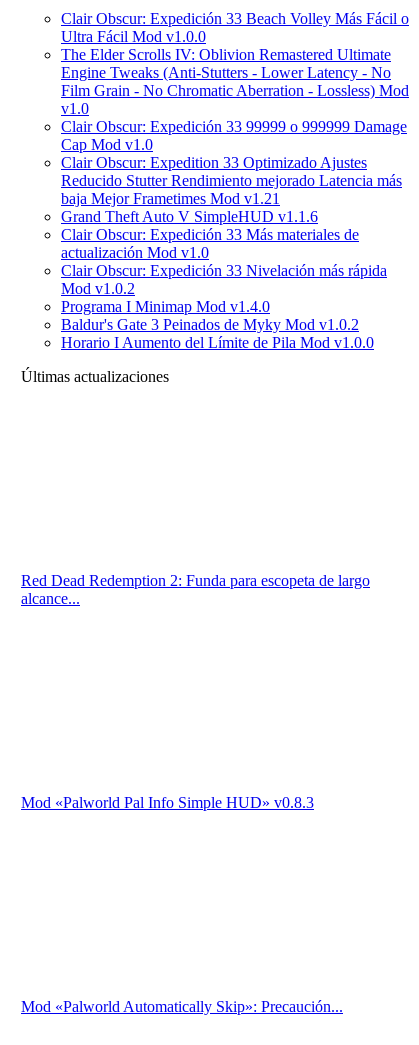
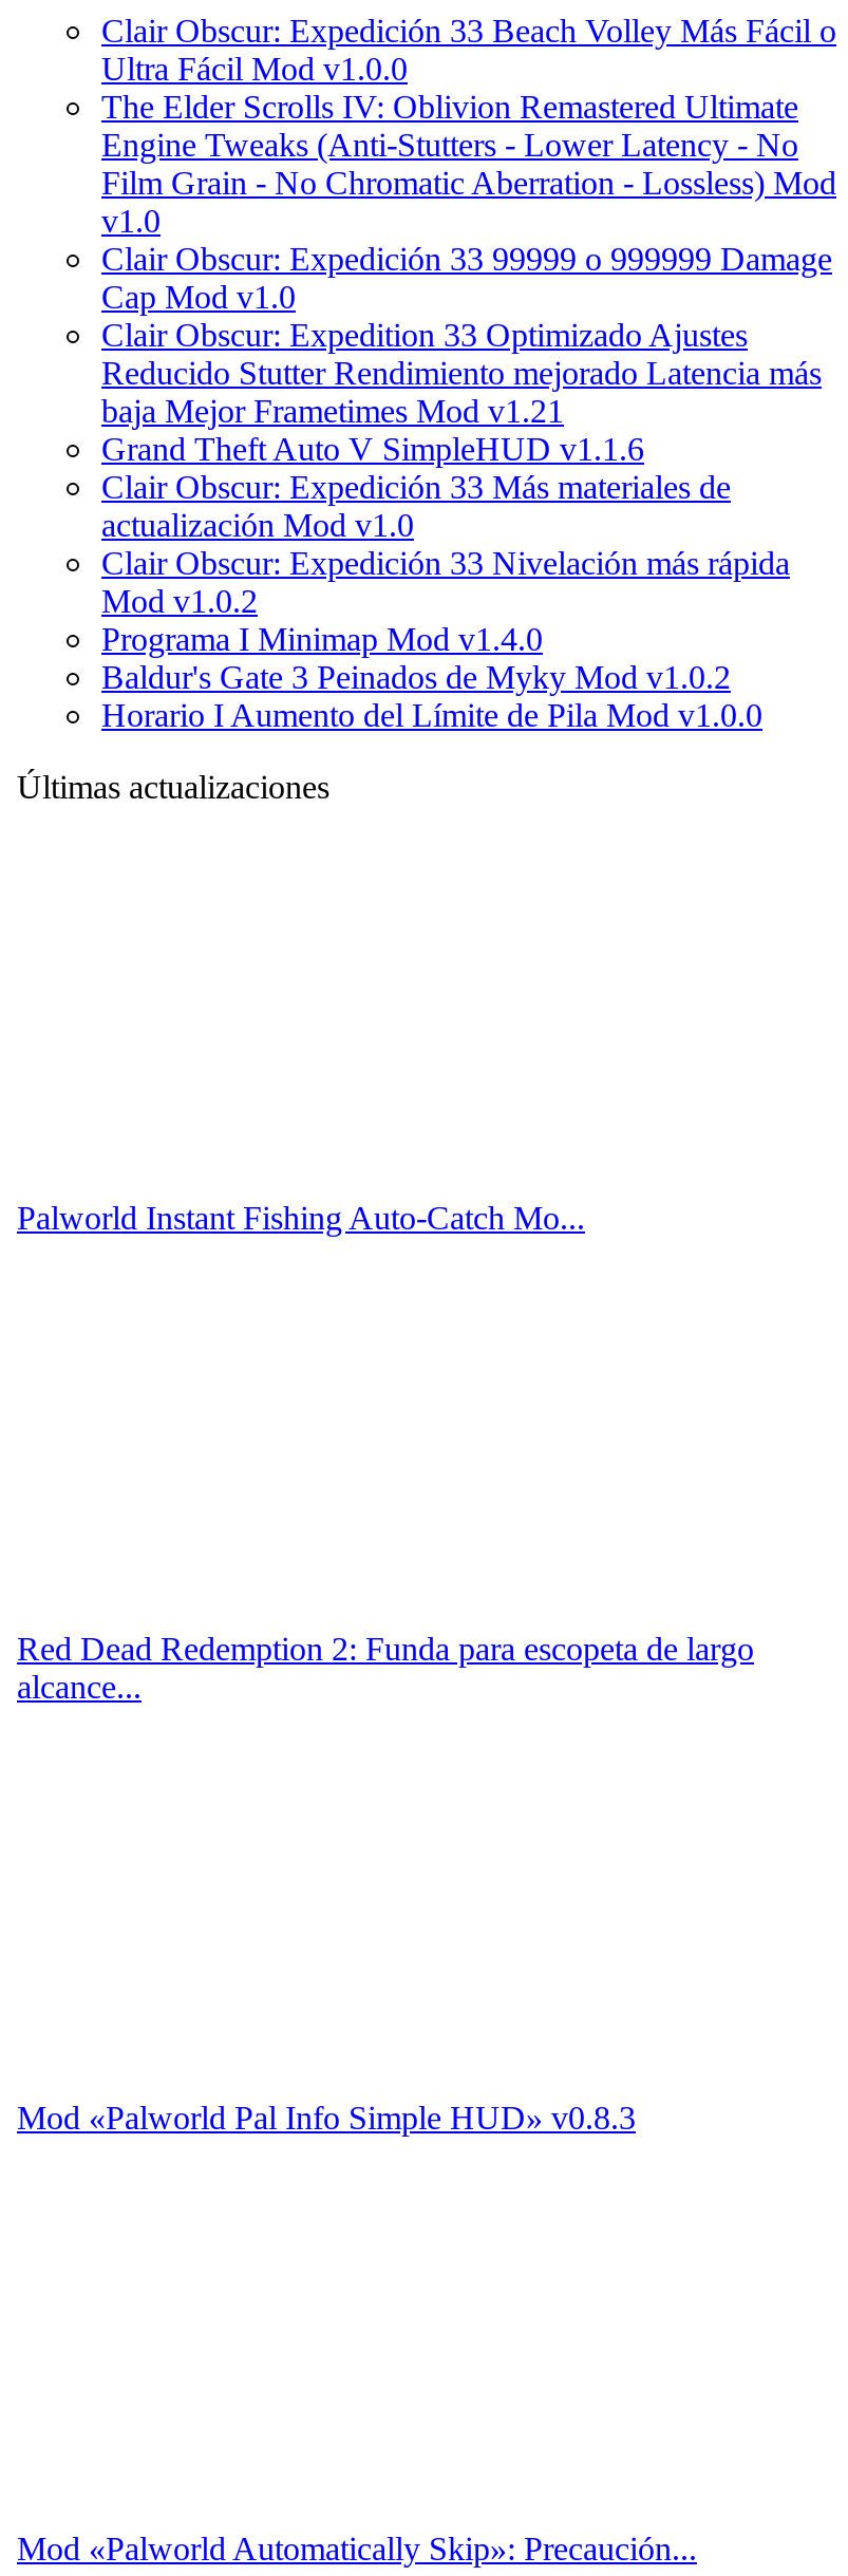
none -> [17,1200,585,1236] Palworld Instant Fishing Auto-Catch Mo...

